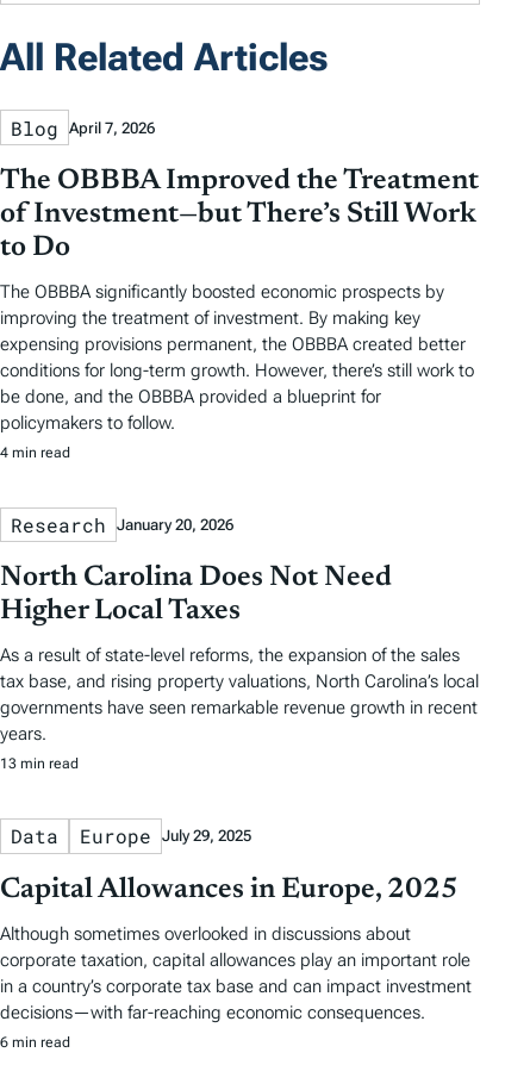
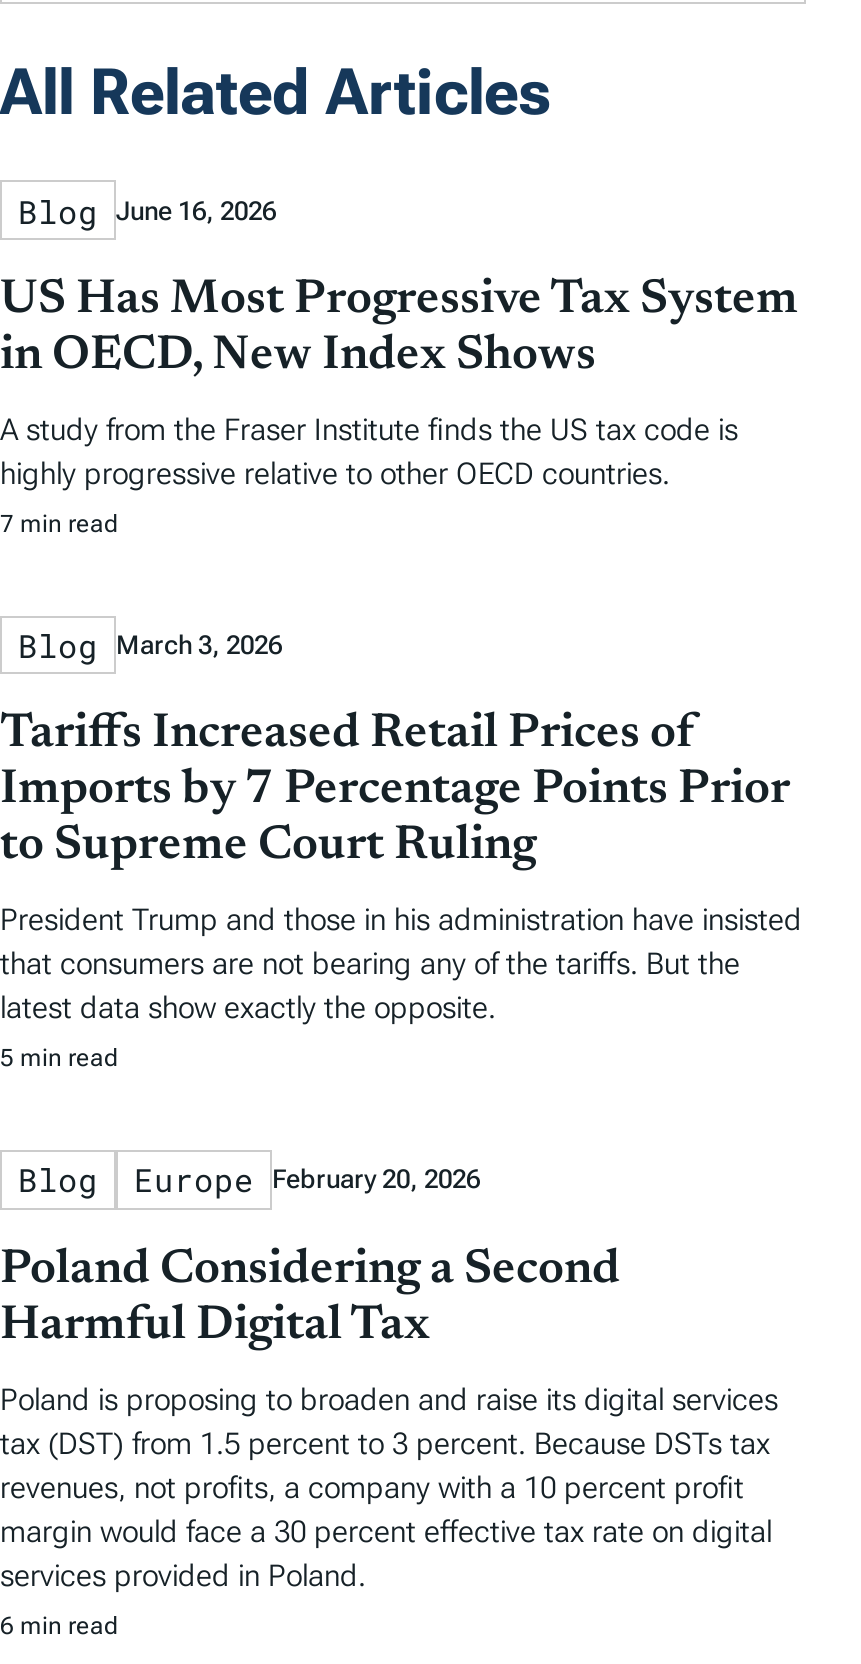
[11,115,155,140] Blog April 7, 2026 -> [18,189,276,231] Blog June 16, 2026
[0,167,479,262] The OBBBA Improved the Treatment | of Investment—but There’s Still Work | to Do -> [0,276,798,380] US Has Most Progressive Tax System | in OECD, New Index Shows
[0,281,474,433] The OBBBA significantly boosted economic prospects by | improving the treatment of investment. By making key | expensing provisions permanent, the OBBBA created better | conditions for long-term growth. However, there’s still work to | be done, and the OBBBA provided a blueprint for | policymakers to follow. -> [0,412,738,492] A study from the Fraser Institute finds the US tax code is | highly progressive relative to other OECD countries.
[0,444,70,461] 4 min read -> [0,510,118,538] 7 min read
[11,512,233,537] Research January 20, 2026 -> [18,624,282,666] Blog March 3, 2026
[0,564,392,626] North Carolina Does Not Need | Higher Local Taxes -> [0,710,788,870] Tariffs Increased Retail Prices of | Imports by 7 Percentage Points Prior | to Supreme Court Ruling
[0,645,479,745] As a result of state-level reforms, the expansion of the sales | tax base, and rising property valuations, North Carolina’s local | governments have seen remarkable revenue growth in recent | years. -> [0,902,802,1026] President Trump and those in his administration have insisted | that consumers are not bearing any of the tariffs. But the | latest data show exactly the opposite.
[0,756,79,772] 13 min read -> [0,1044,118,1072] 5 min read
[11,824,251,849] Data | Europe July 29, 2025 -> [18,1159,480,1201] Blog | Europe February 20, 2026
[0,875,459,904] Capital Allowances in Europe, 2025 -> [0,1245,620,1349] Poland Considering a Second | Harmful Digital Tax
[0,923,472,1023] Although sometimes overlooked in discussions about | corporate taxation, capital allowances play an important role | in a country’s corporate tax base and can impact investment | decisions—with far-reaching economic consequences. -> [0,1381,778,1593] Poland is proposing to broaden and raise its digital services | tax (DST) from 1.5 percent to 3 percent. Because DSTs tax | revenues, not profits, a company with a 10 percent profit | margin would face a 30 percent effective tax rate on digital | services provided in Poland.

